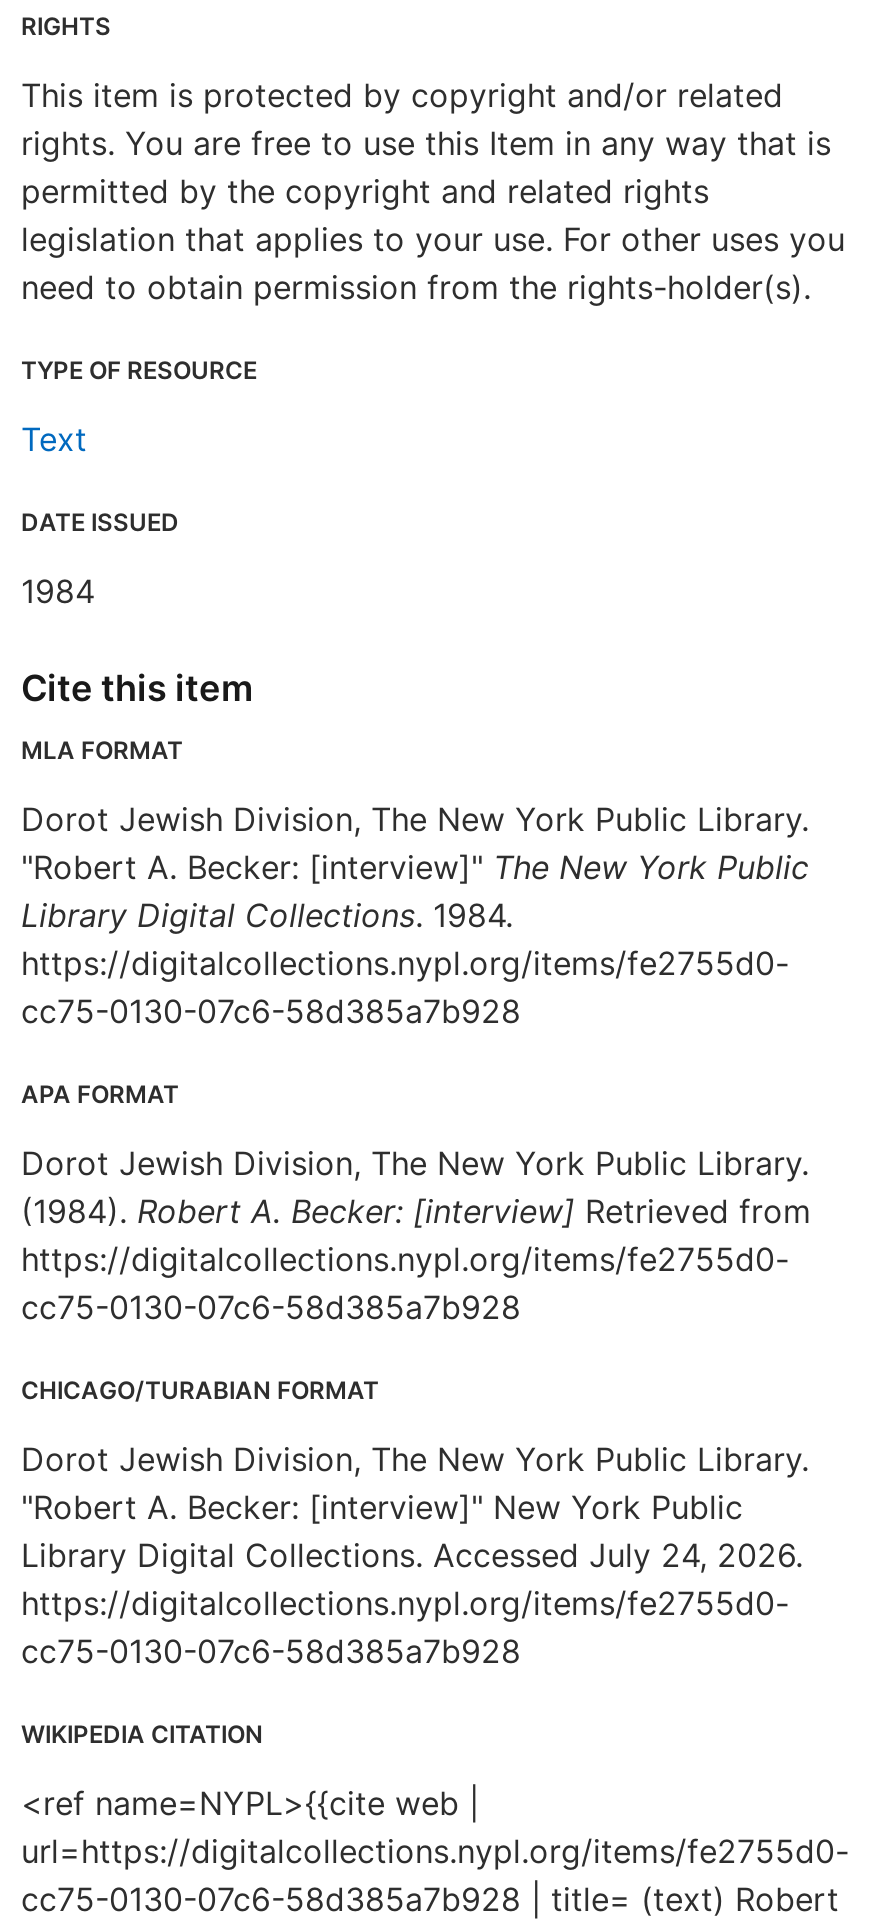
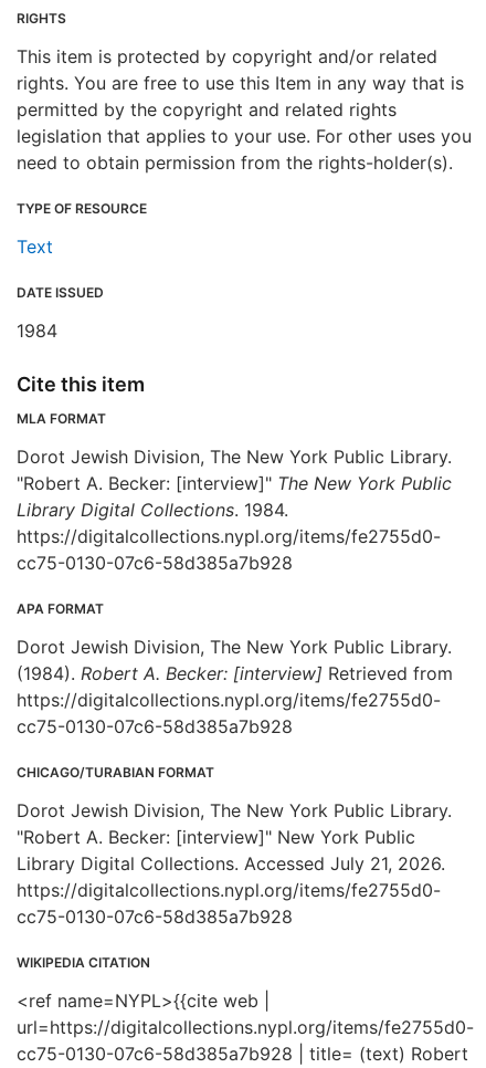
[21,1535,803,1575] Library Digital Collections. Accessed July 24, 2026. -> [17,852,445,875] Library Digital Collections. Accessed July 21, 2026.

